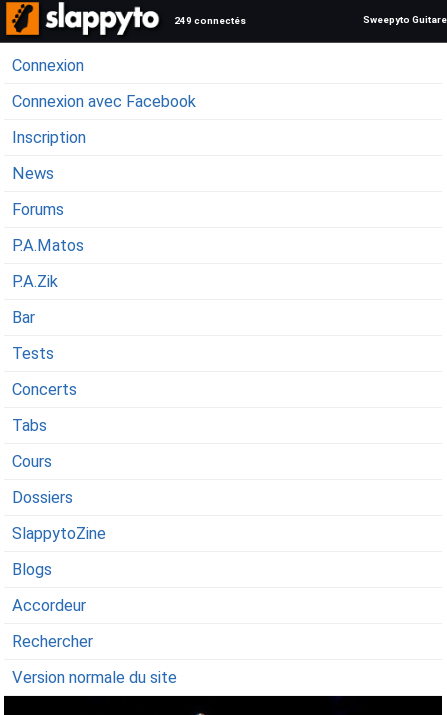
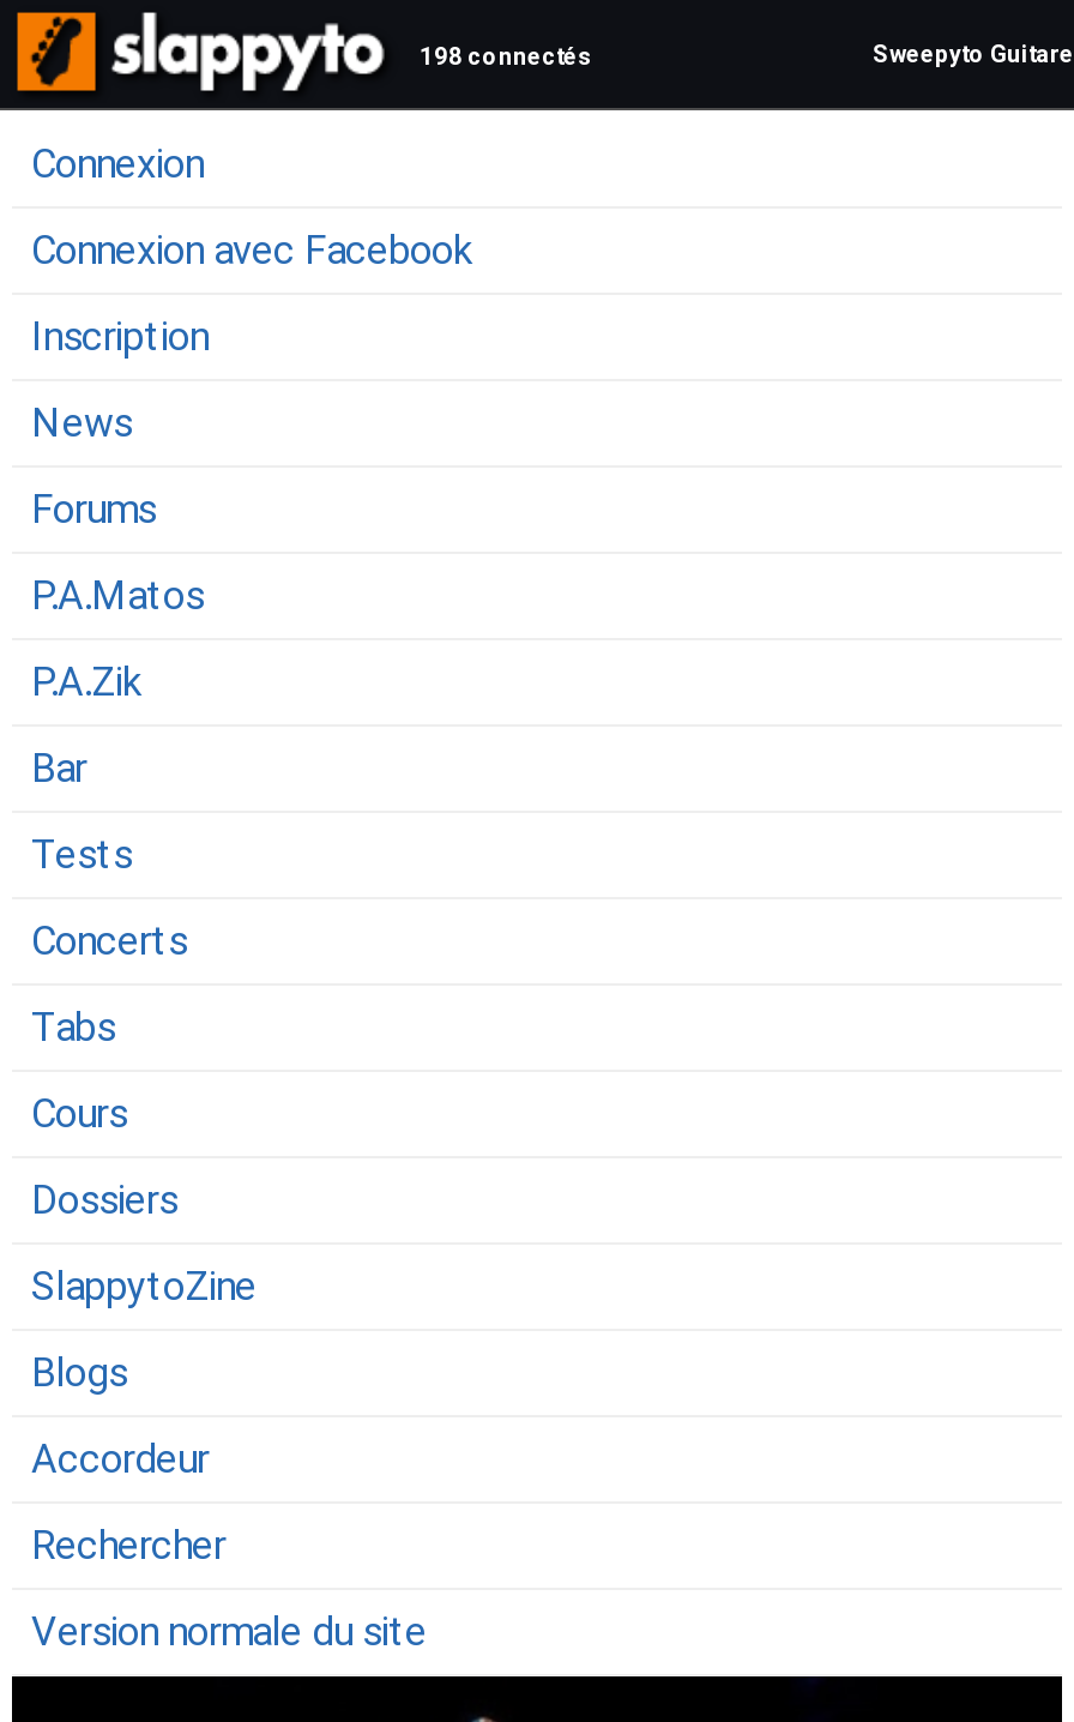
[174,15,246,26] 249 connectés -> [420,43,592,70] 198 connectés

